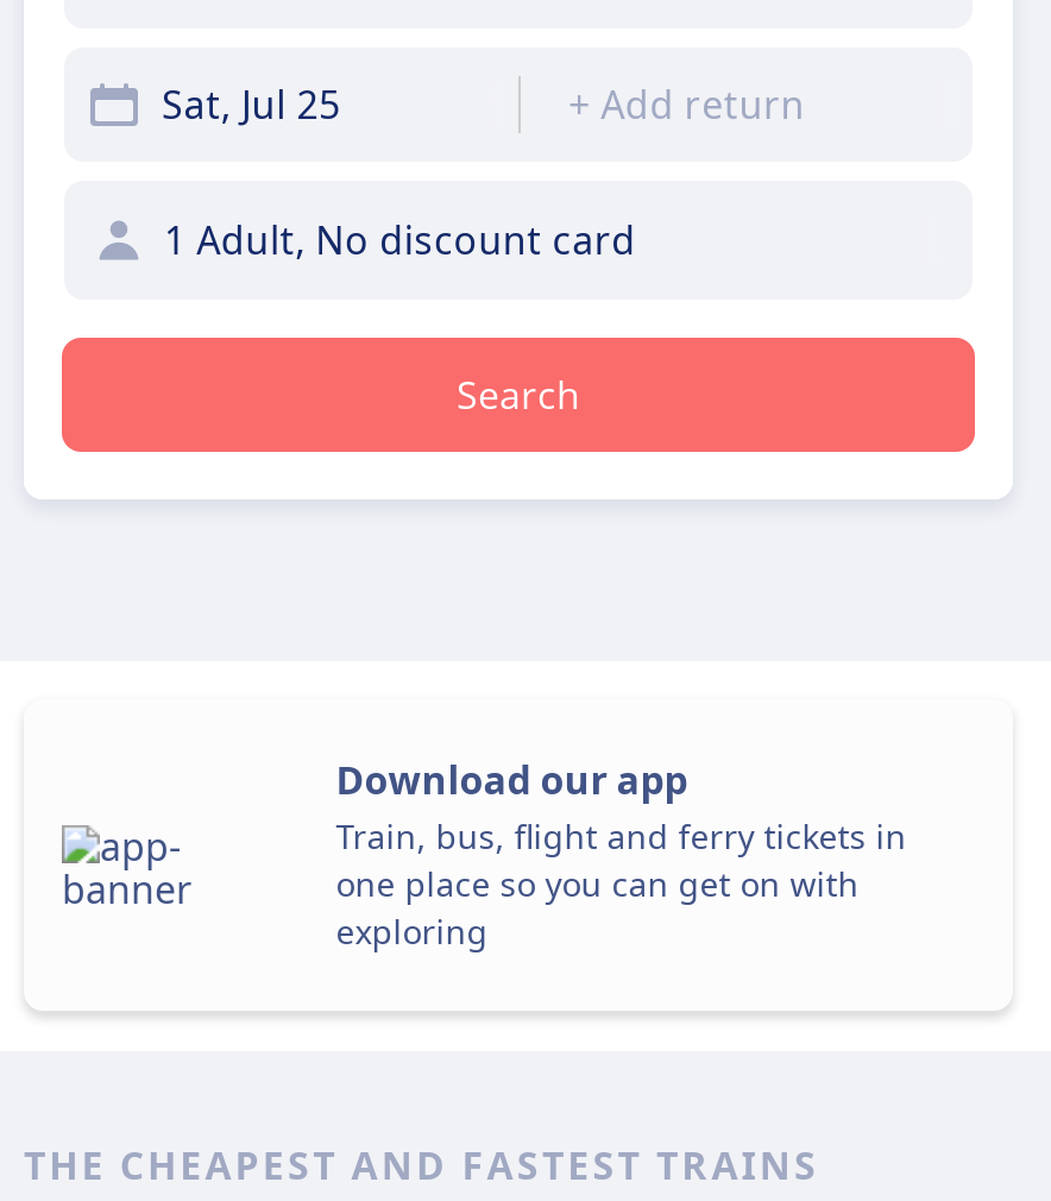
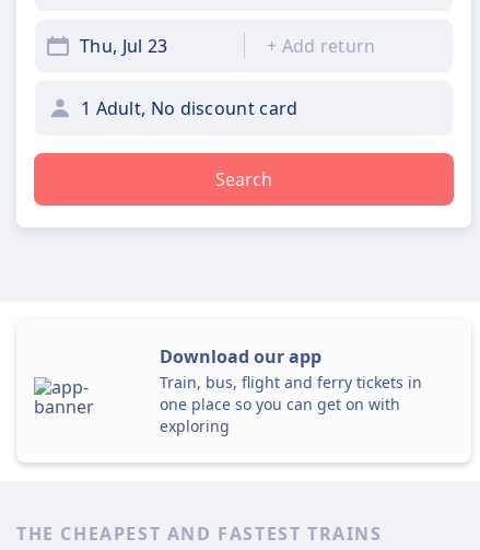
[162,78,341,131] Sat, Jul 25 -> [80,34,168,58] Thu, Jul 23

